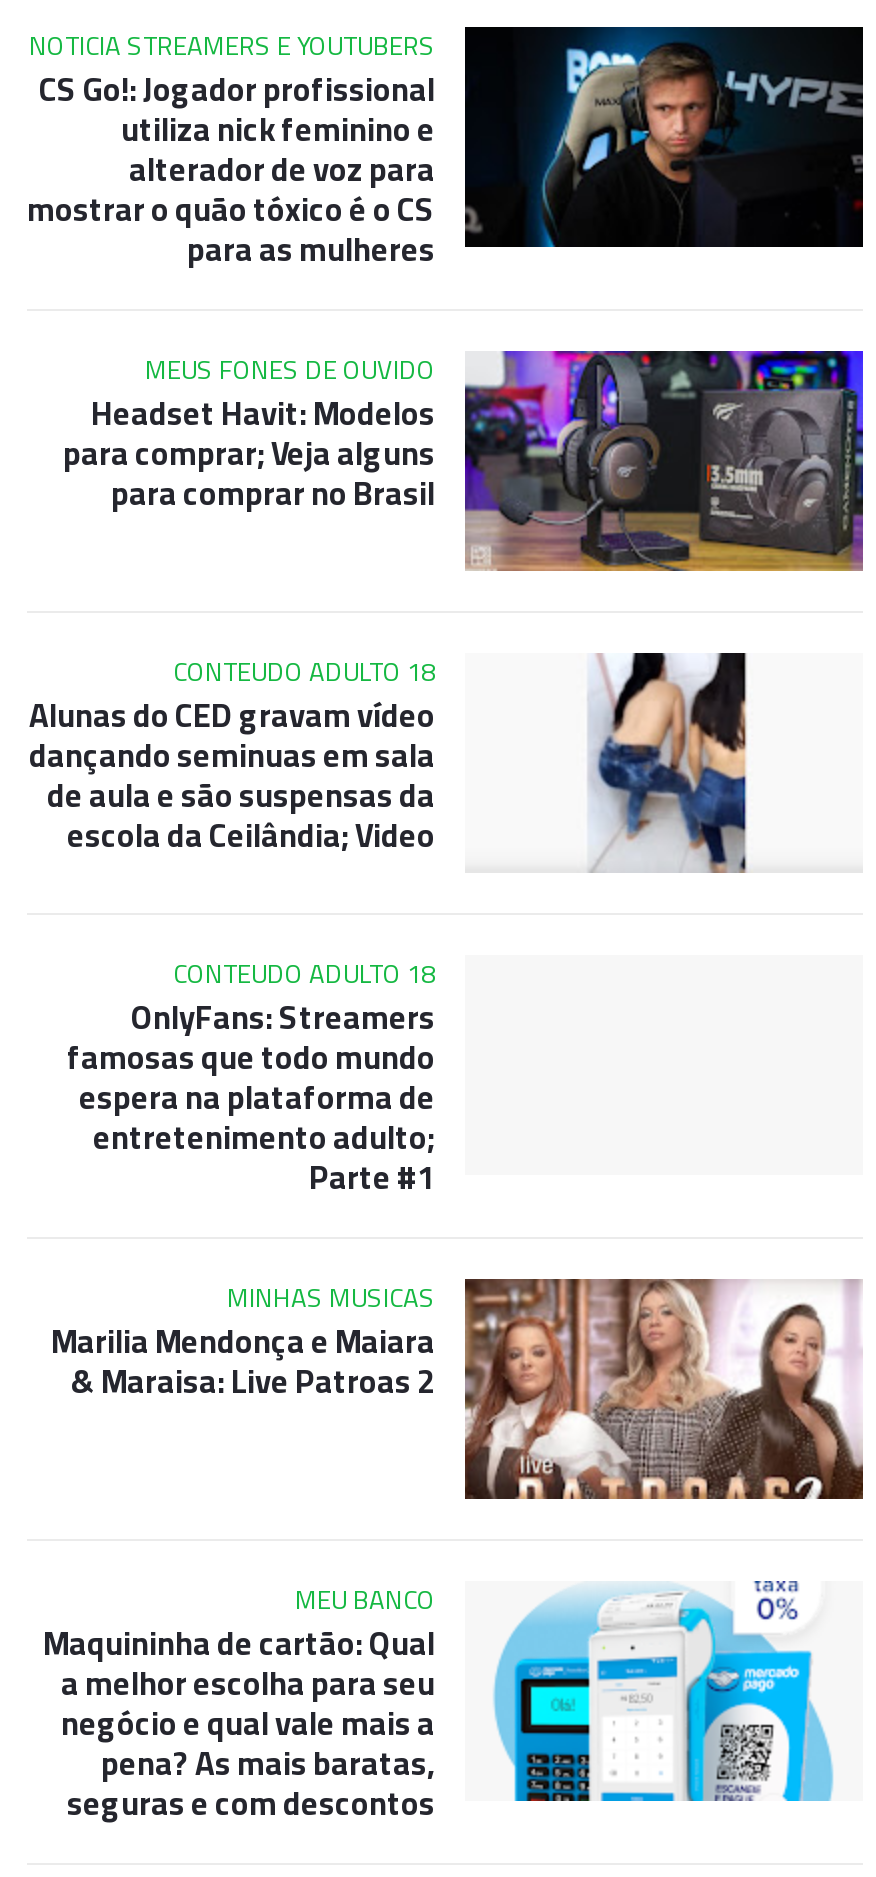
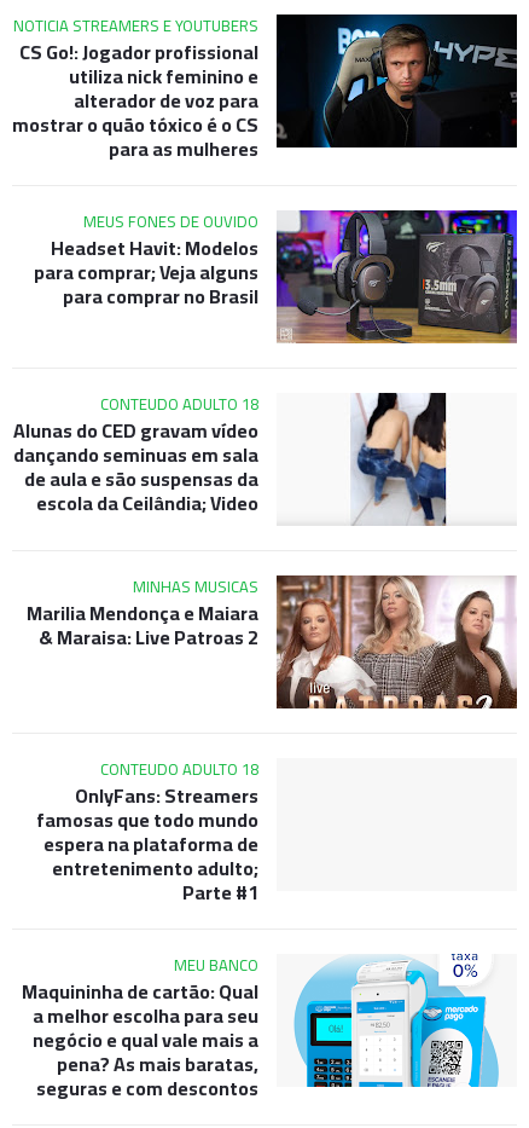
moved [67,949,435,1207] -> [36,754,258,910]: CONTEUDO ADULTO 18 | OnlyFans: Streamers | famosas que todo mundo | espera na plataforma de | entretenimento adulto; | Parte #1
moved [51,1273,865,1501] -> [27,572,518,710]: [image] | MINHAS MUSICAS | Marilia Mendonça e Maiara | & Maraisa: Live Patroas 2

